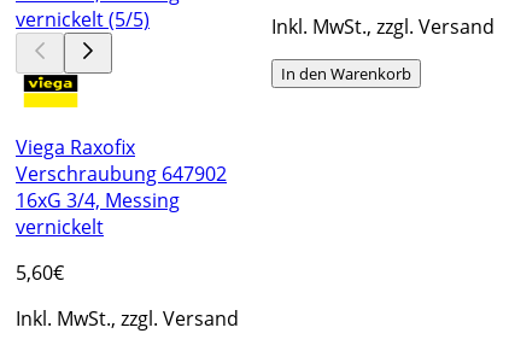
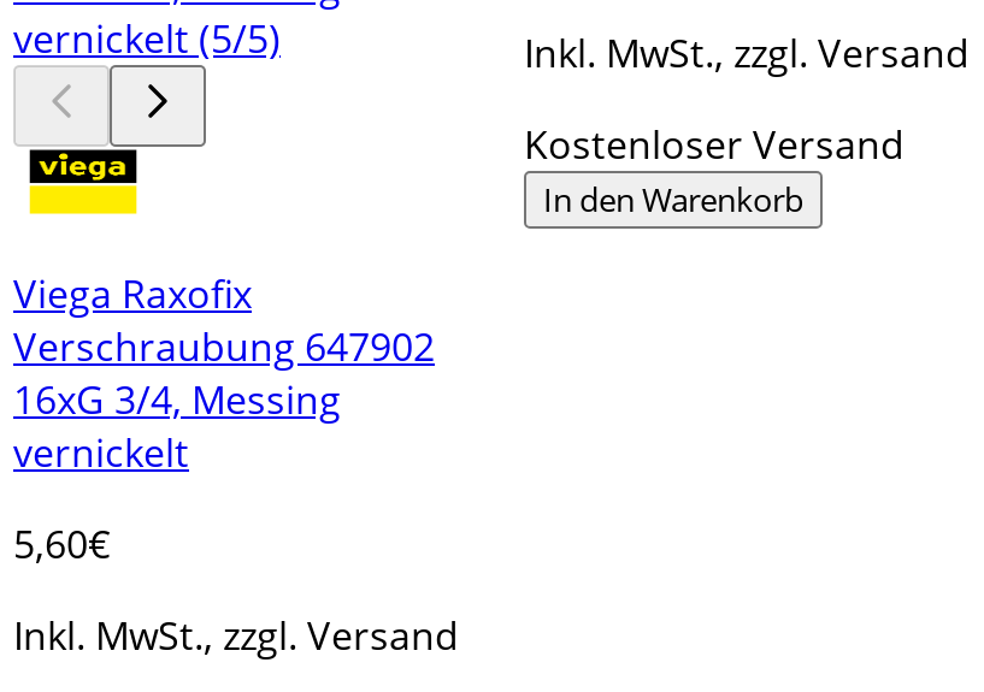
none -> [524,117,905,170] Kostenloser Versand
moved [281,62,411,84] -> [543,178,803,221]: In den Warenkorb

